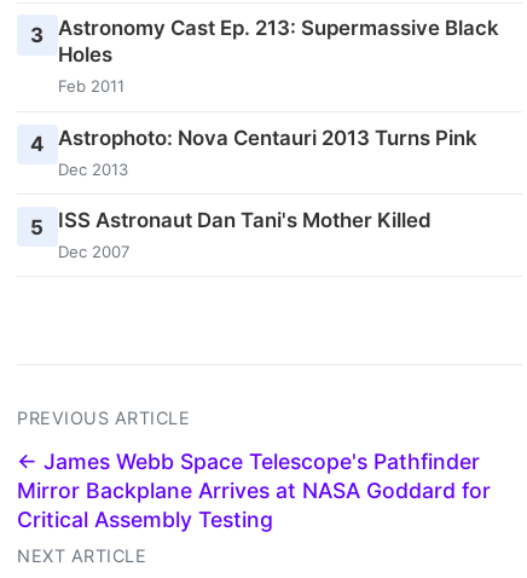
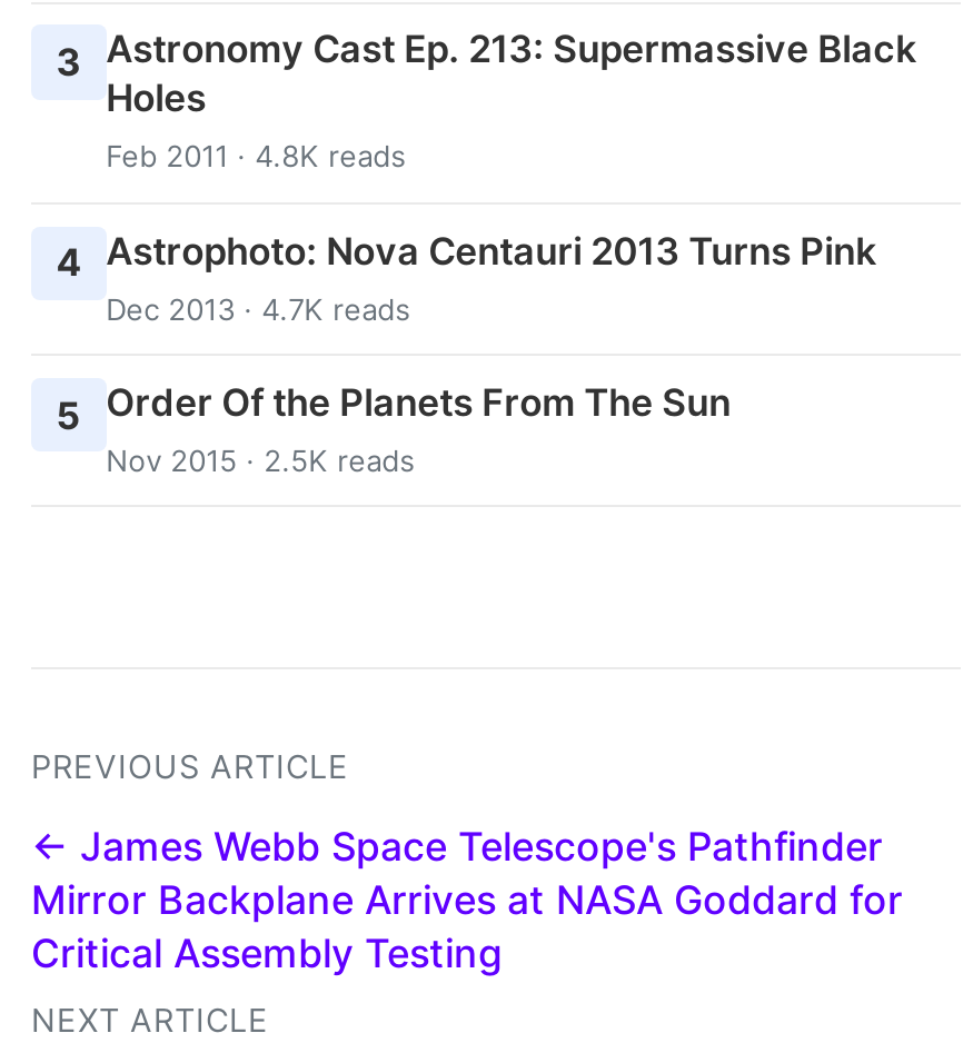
[58,77,124,96] Feb 2011 -> [106,139,406,174] Feb 2011 · 4.8K reads
[58,159,128,178] Dec 2013 -> [106,290,411,326] Dec 2013 · 4.7K reads
[31,208,431,261] 5 ISS Astronaut Dan Tani's Mother Killed | Dec 2007 -> [56,380,731,477] 5 Order Of the Planets From The Sun | Nov 2015 · 2.5K reads

